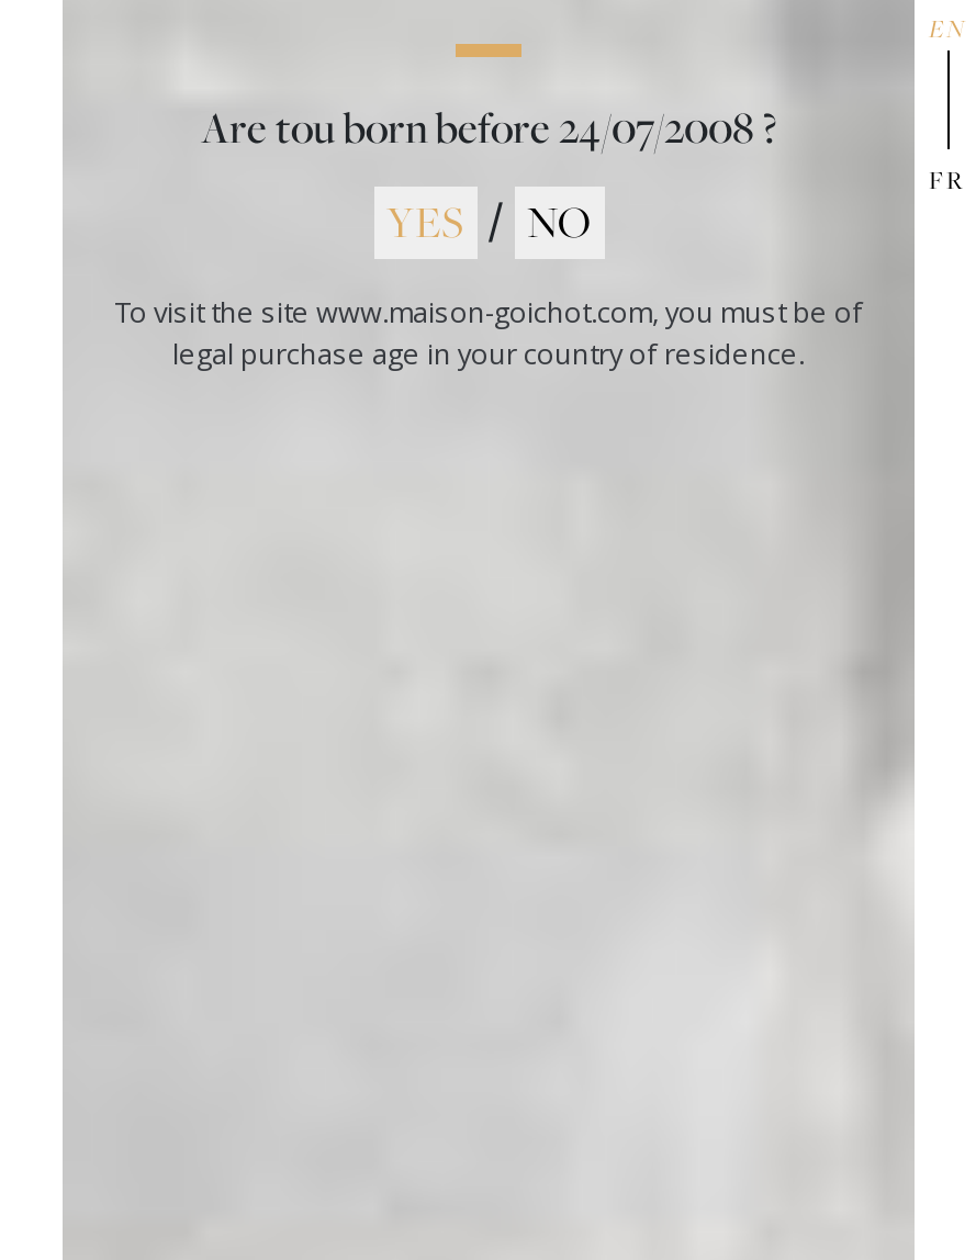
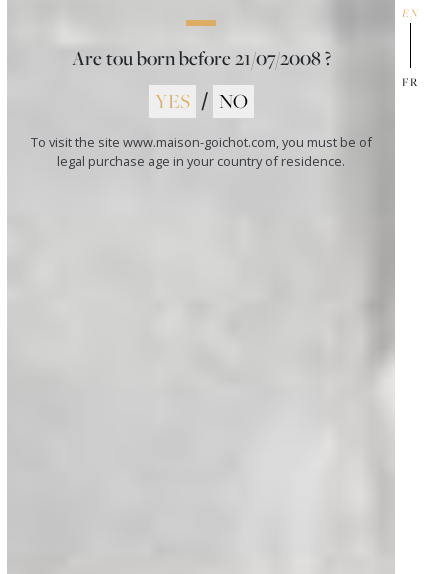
[201,99,776,156] Are tou born before 24/07/2008? -> [71,45,330,71] Are tou born before 21/07/2008?

